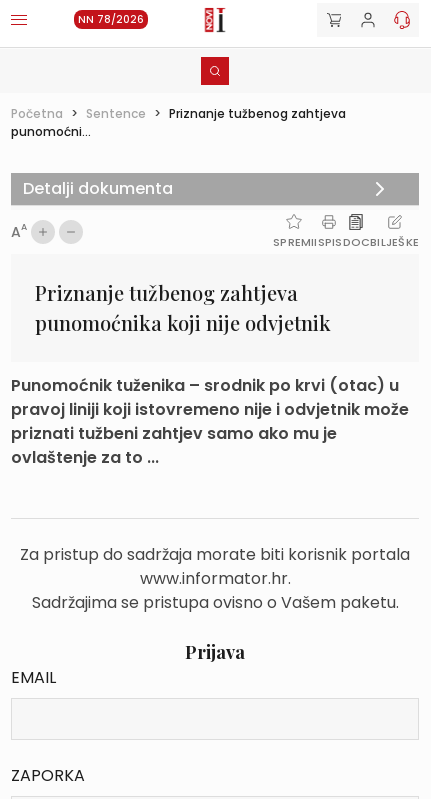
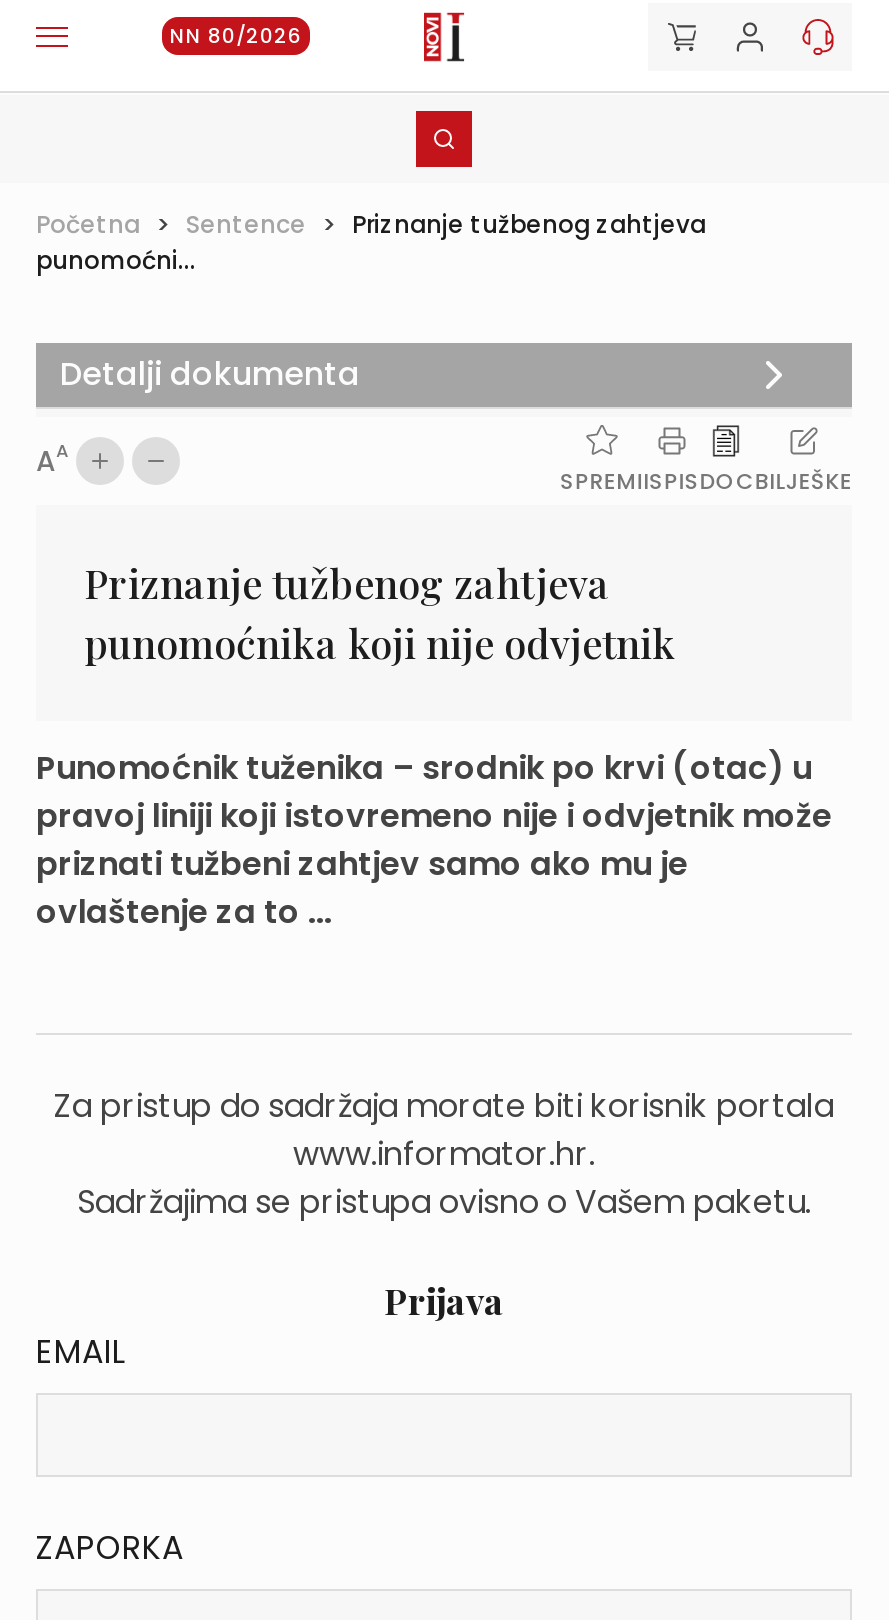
[78,12,144,27] NN 78/2026 -> [170,21,302,51] NN 80/2026

